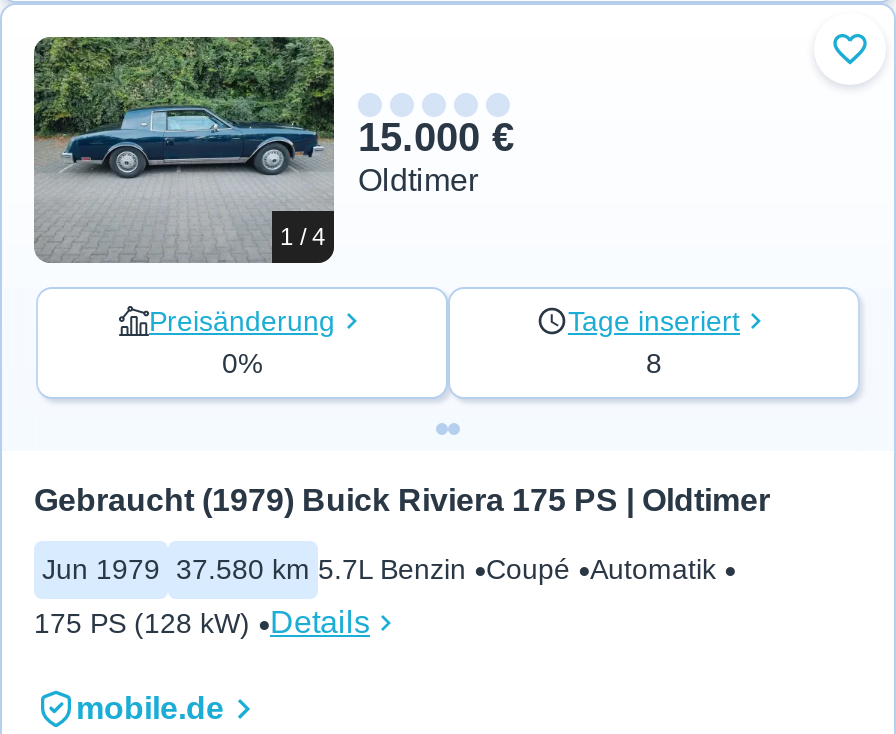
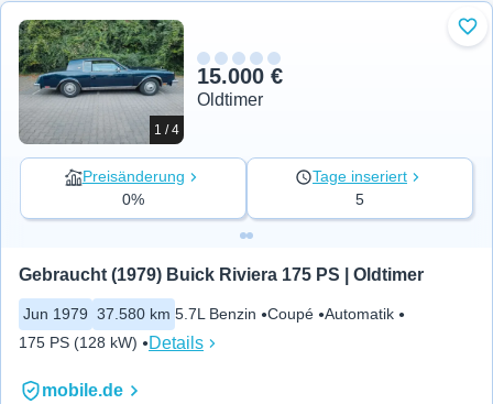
[646,347,662,379] 8 -> [355,191,364,208] 5

